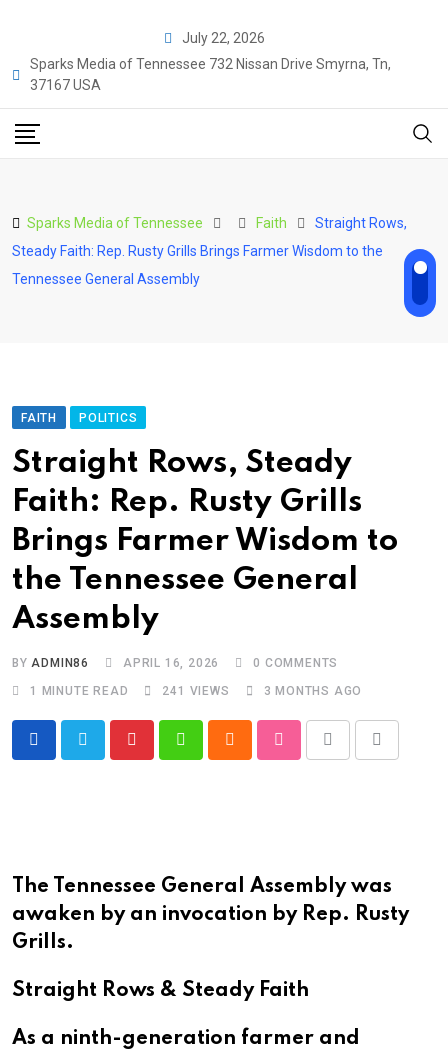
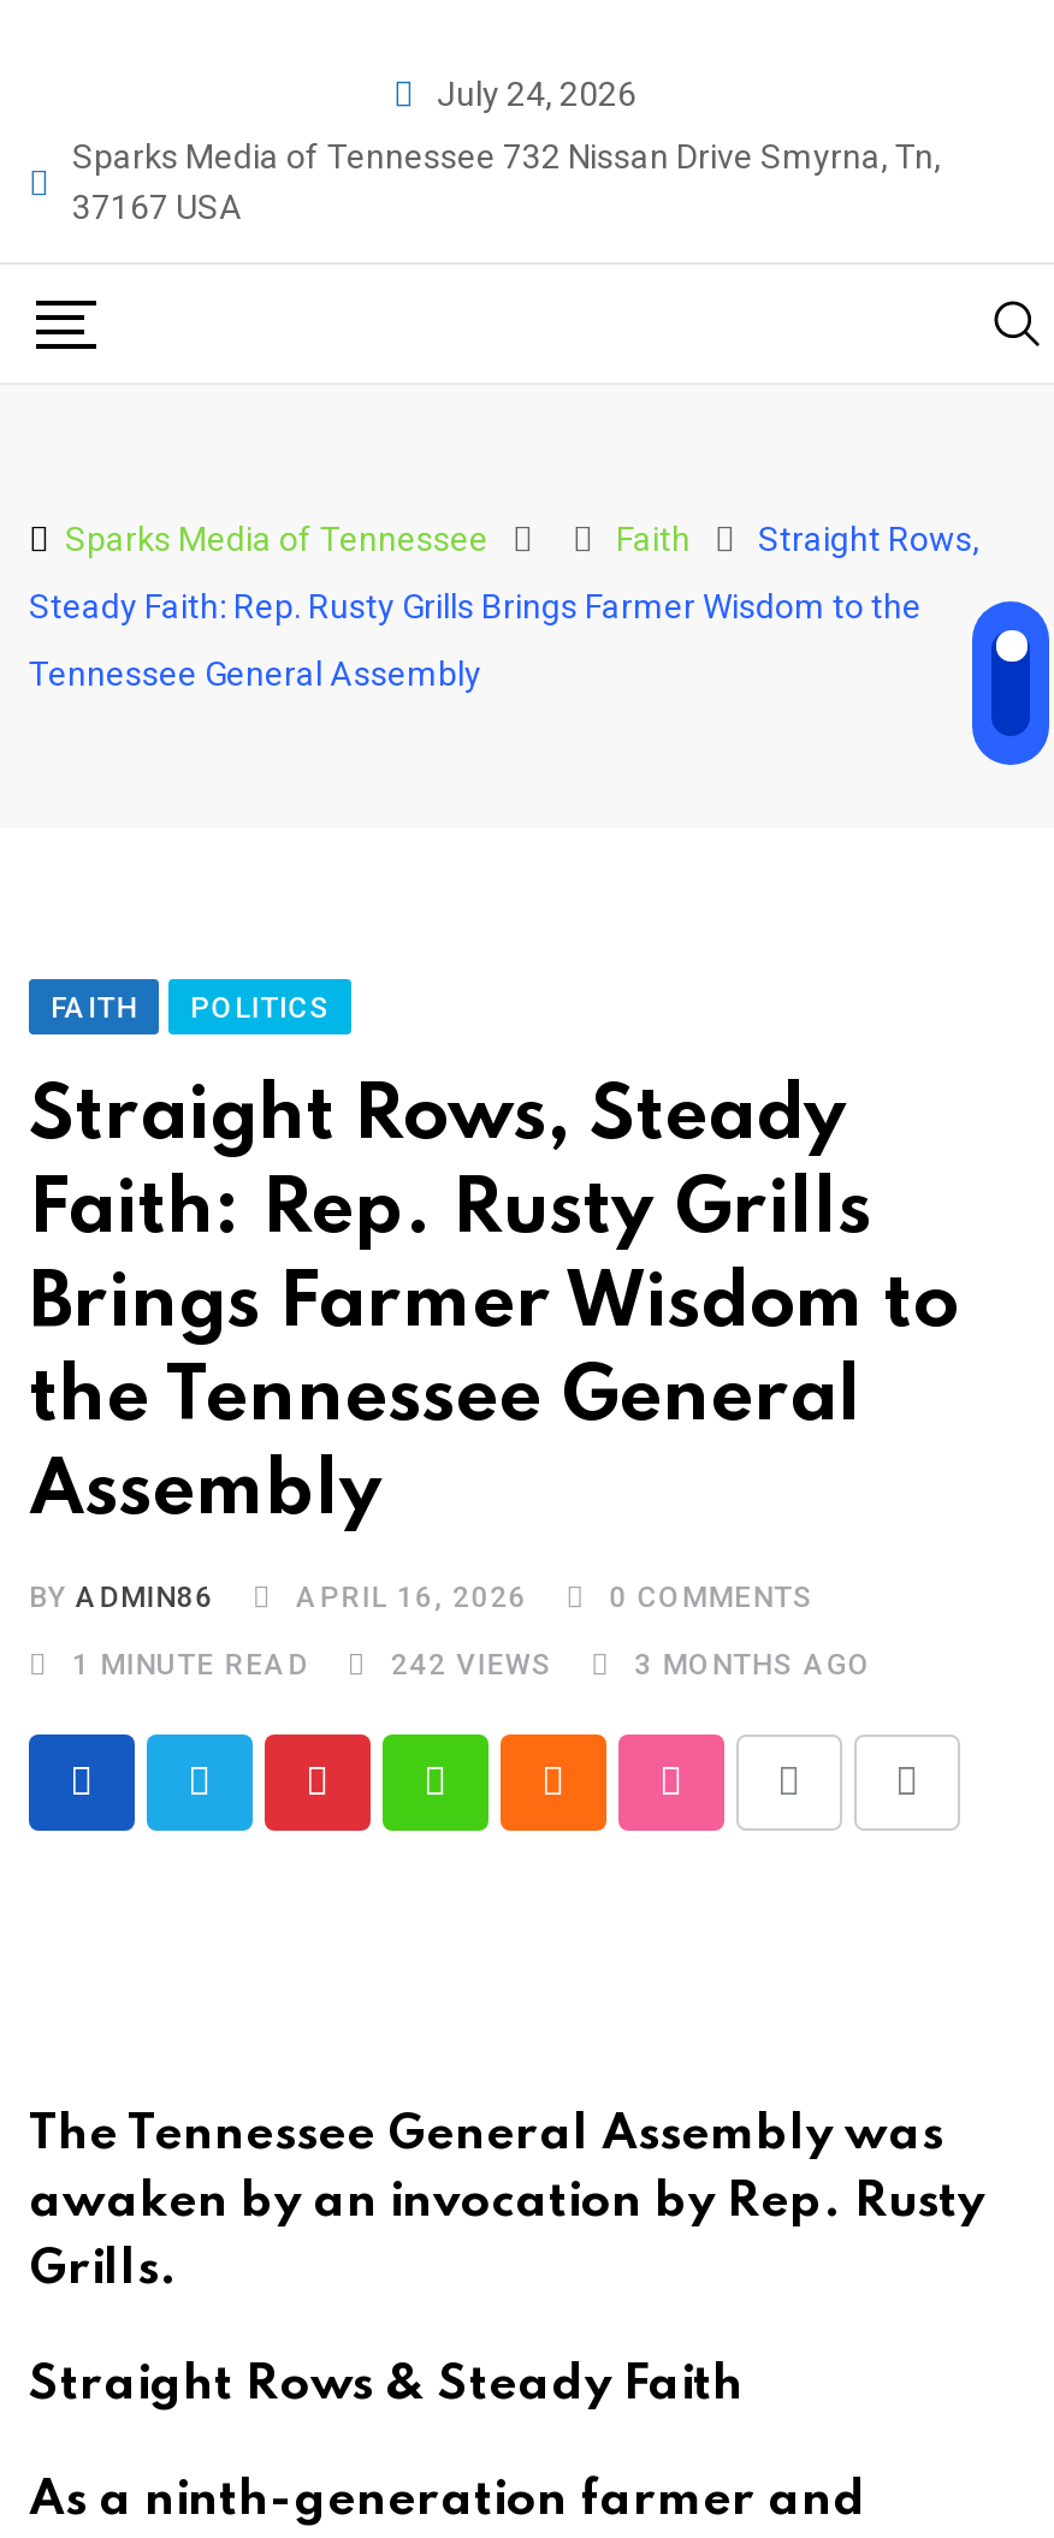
[181,30,264,46] July 22, 2026 -> [437,75,636,113] July 24, 2026
[162,684,230,698] 241 VIEWS -> [391,1648,553,1682] 242 VIEWS

